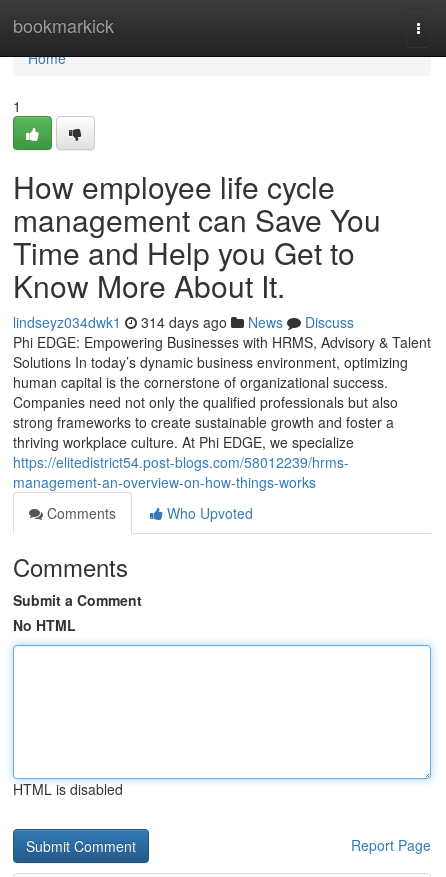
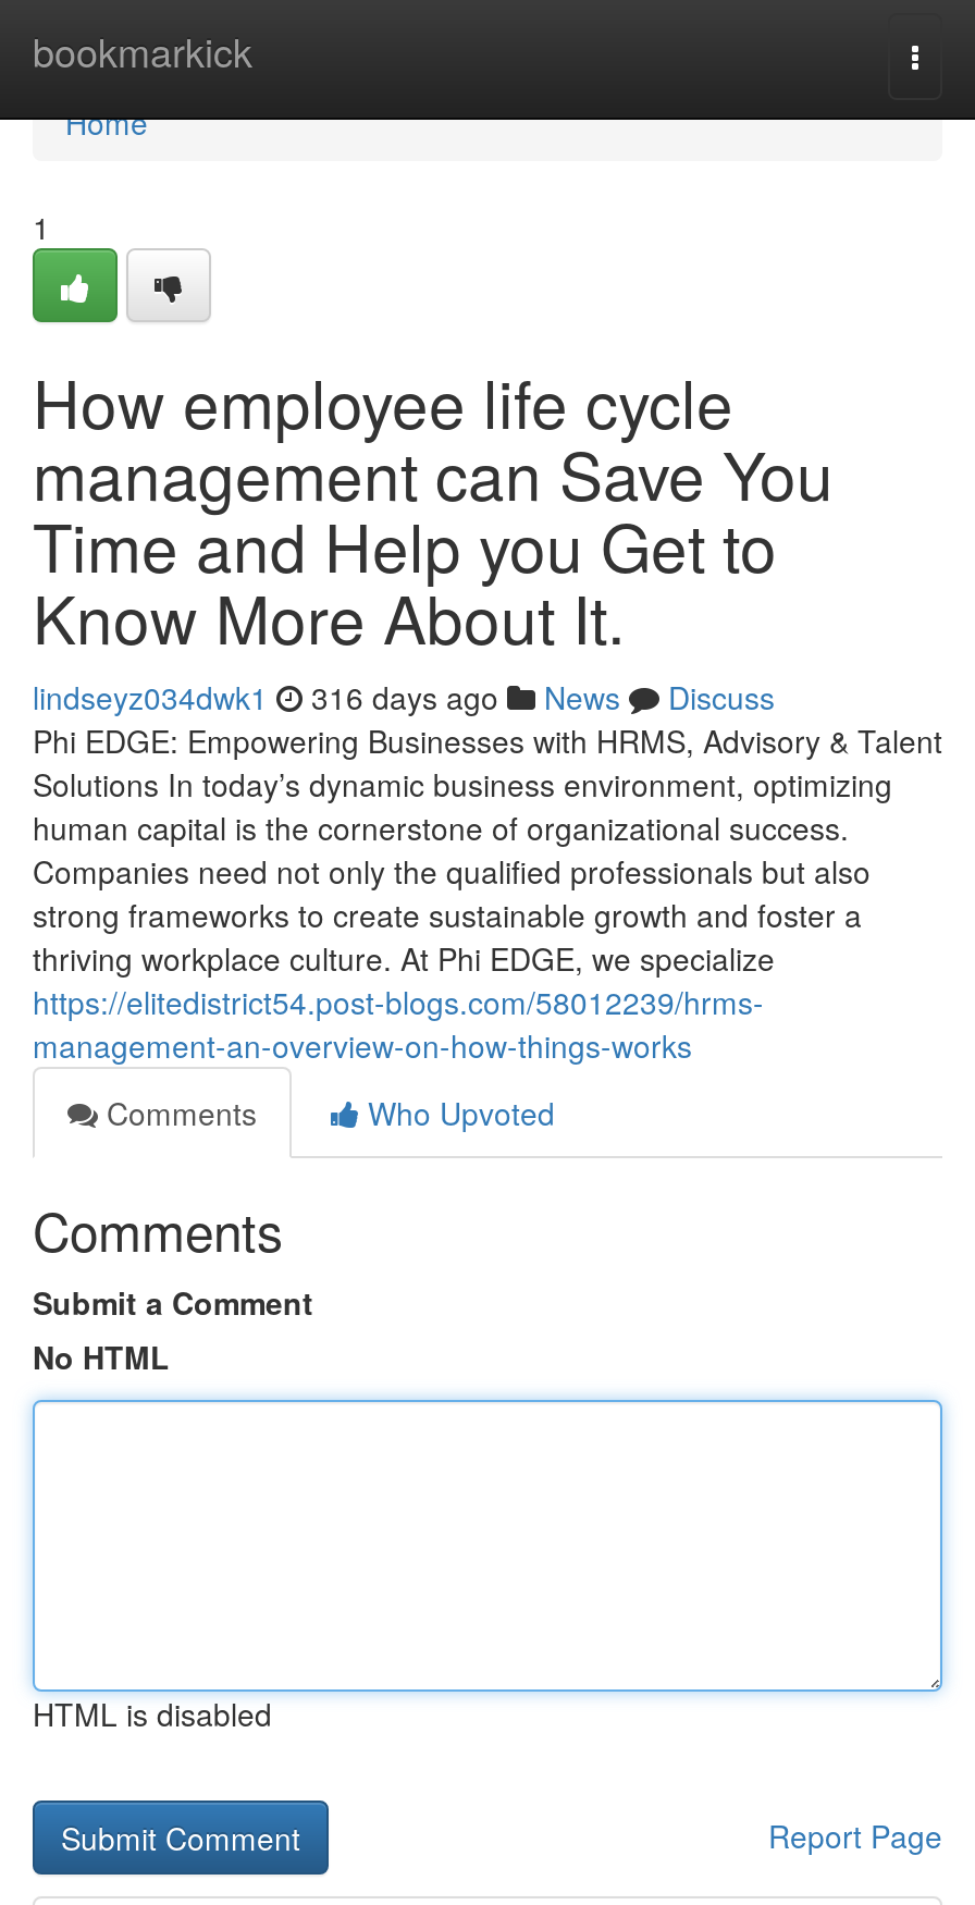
[13,312,354,332] lindseyz034dwk1 314 days ago News Discuss -> [33,675,775,718] lindseyz034dwk1 316 days ago News Discuss

